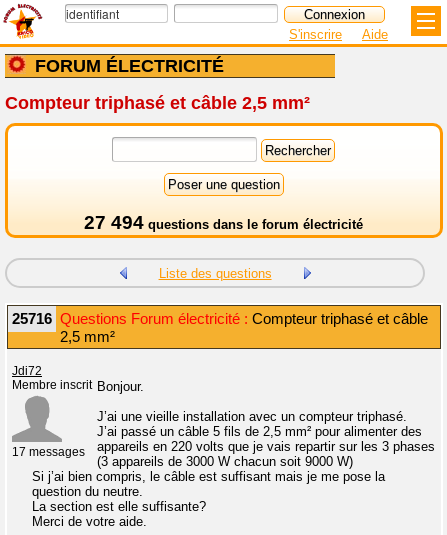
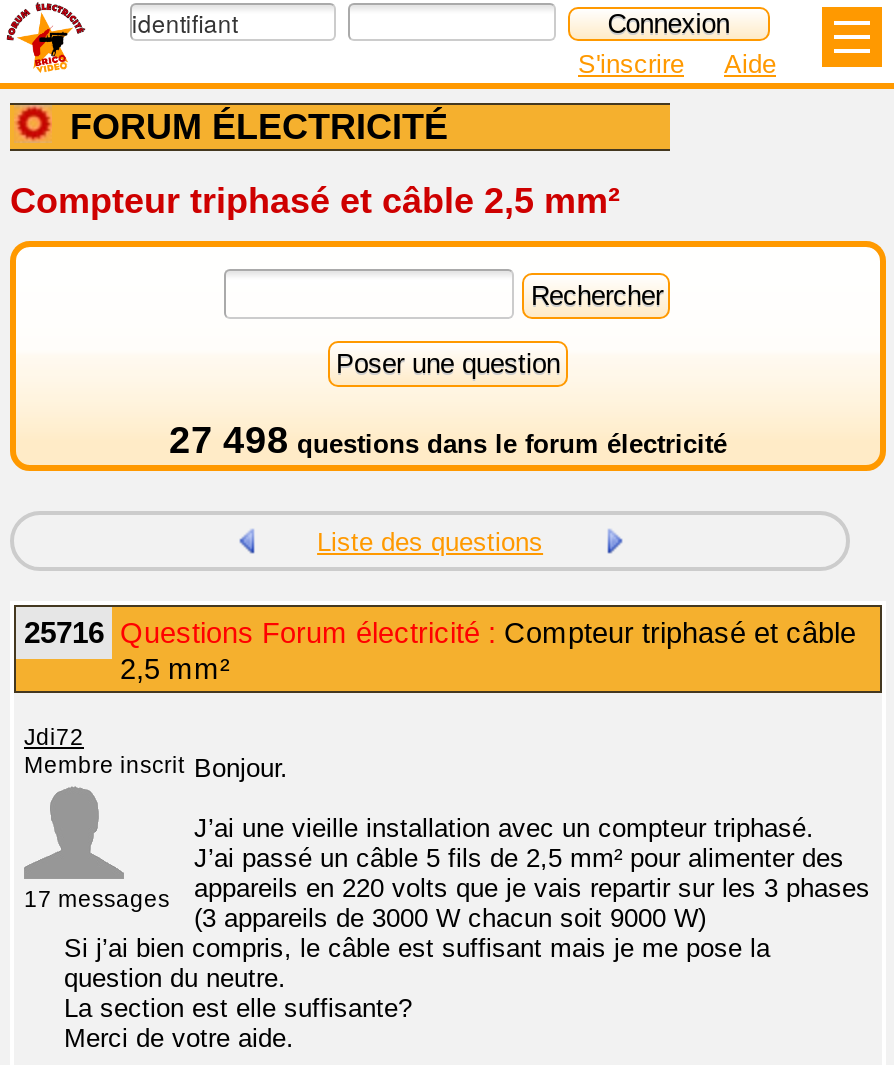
[84,212,363,233] 27 494 questions dans le forum électricité -> [169,419,727,461] 27 498 questions dans le forum électricité

